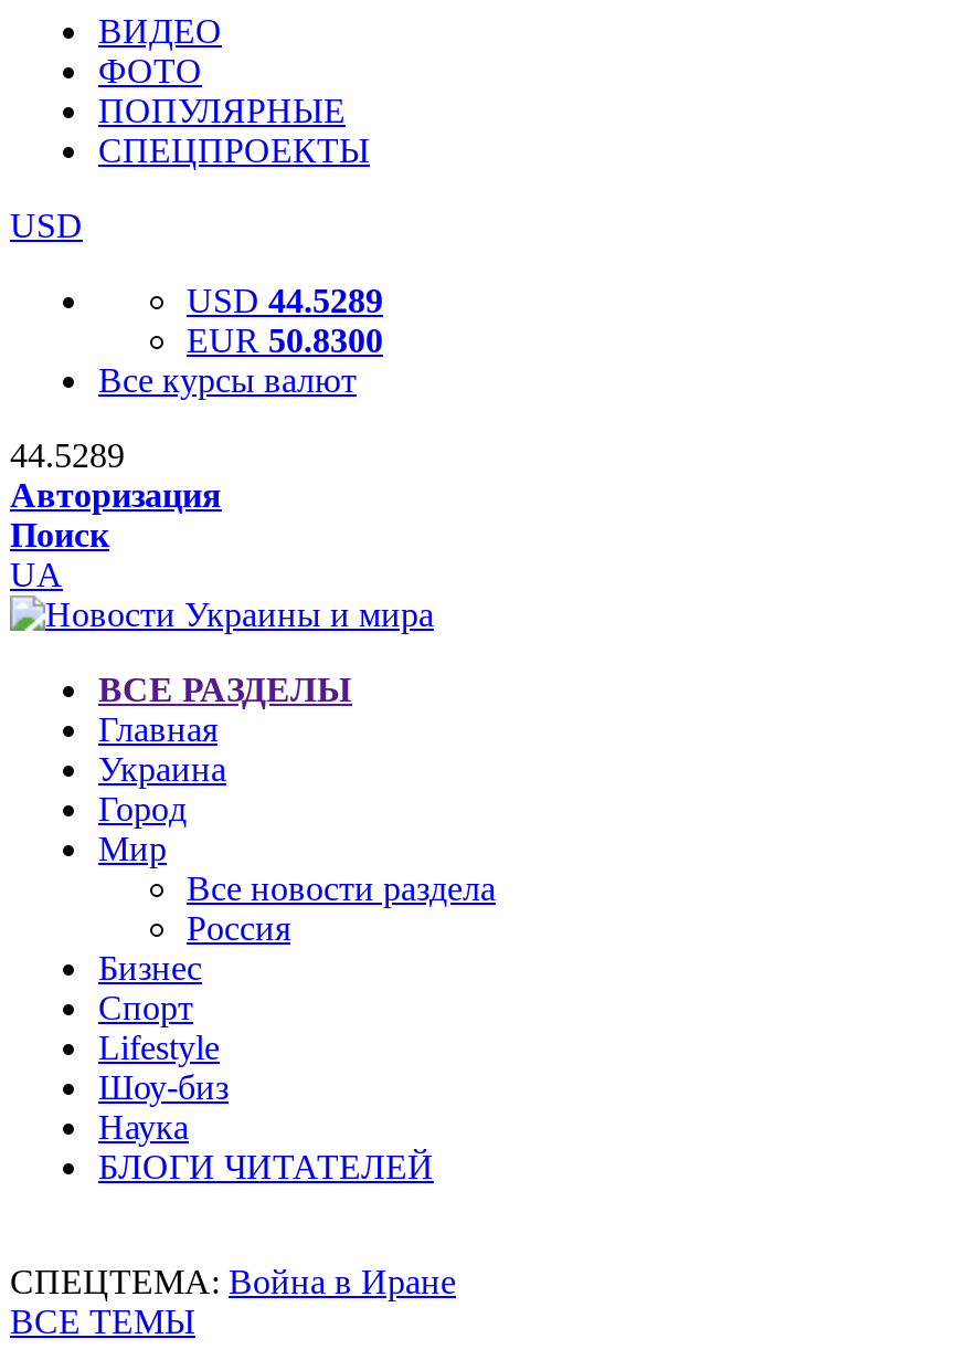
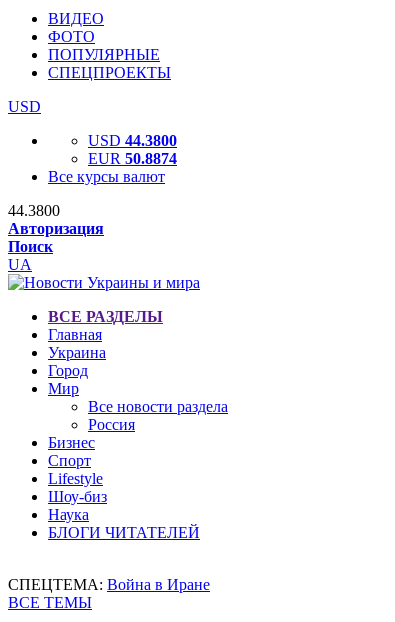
[187,282,383,319] USD 44.5289 -> [88,132,177,149] USD 44.3800
[187,321,383,359] EUR 50.8300 -> [88,150,177,167] EUR 50.8874
[10,436,125,474] 44.5289 -> [8,202,60,219] 44.3800

